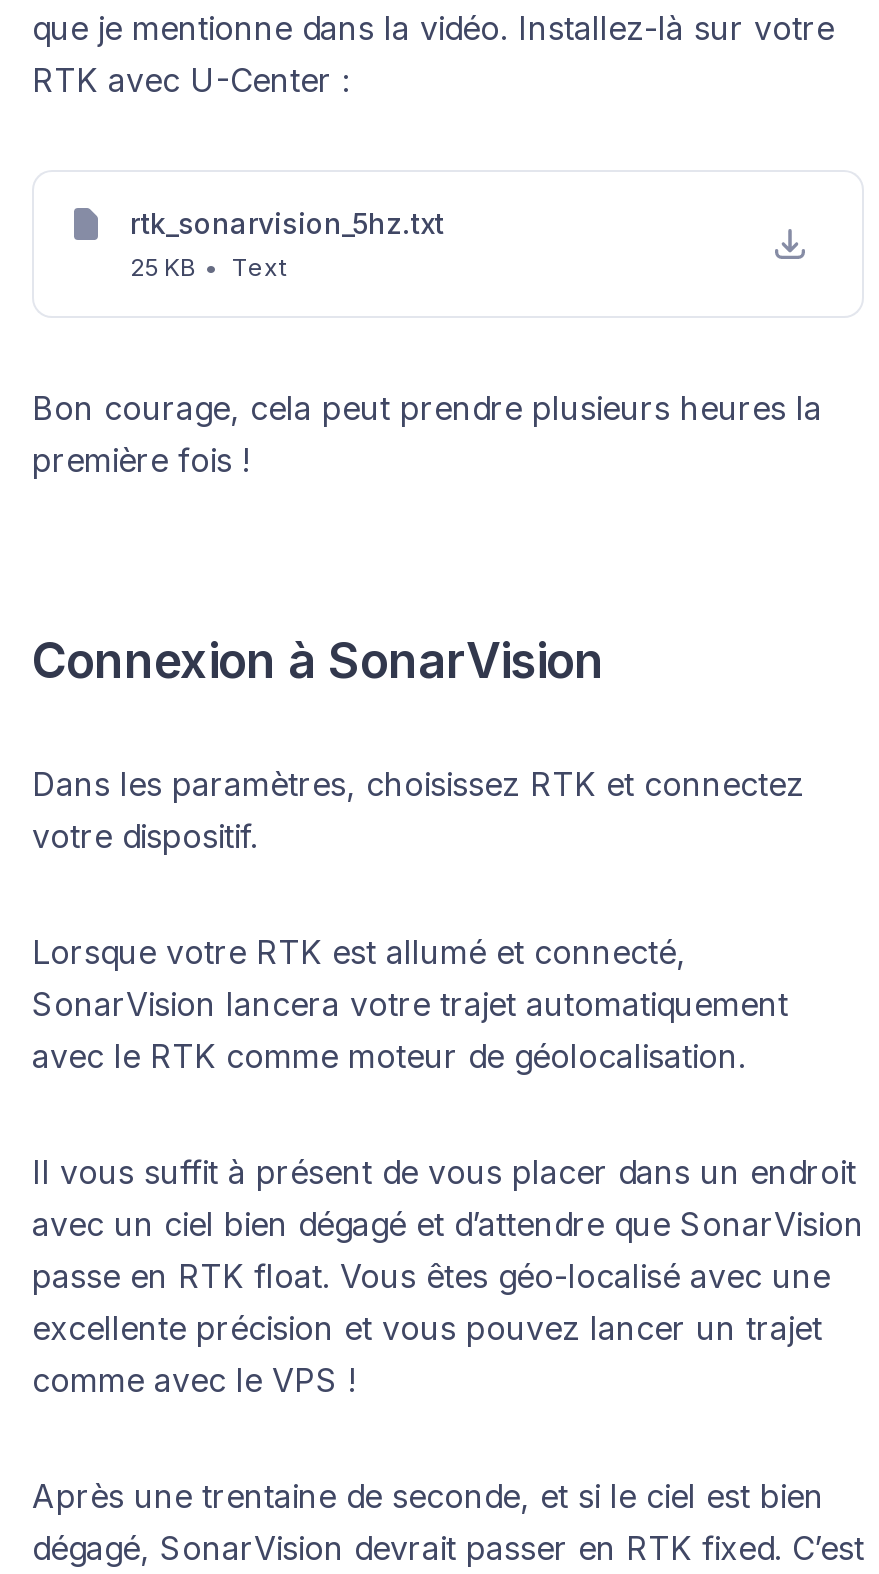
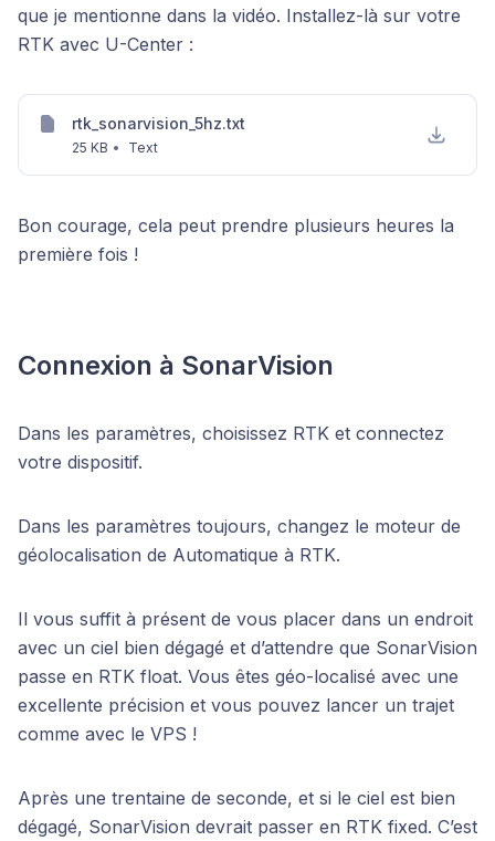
[32,932,788,1076] Lorsque votre RTK est allumé et connecté, | SonarVision lancera votre trajet automatiquement | avec le RTK comme moteur de géolocalisation. -> [18,515,461,566] Dans les paramètres toujours, changez le moteur de | géolocalisation de Automatique à RTK.

